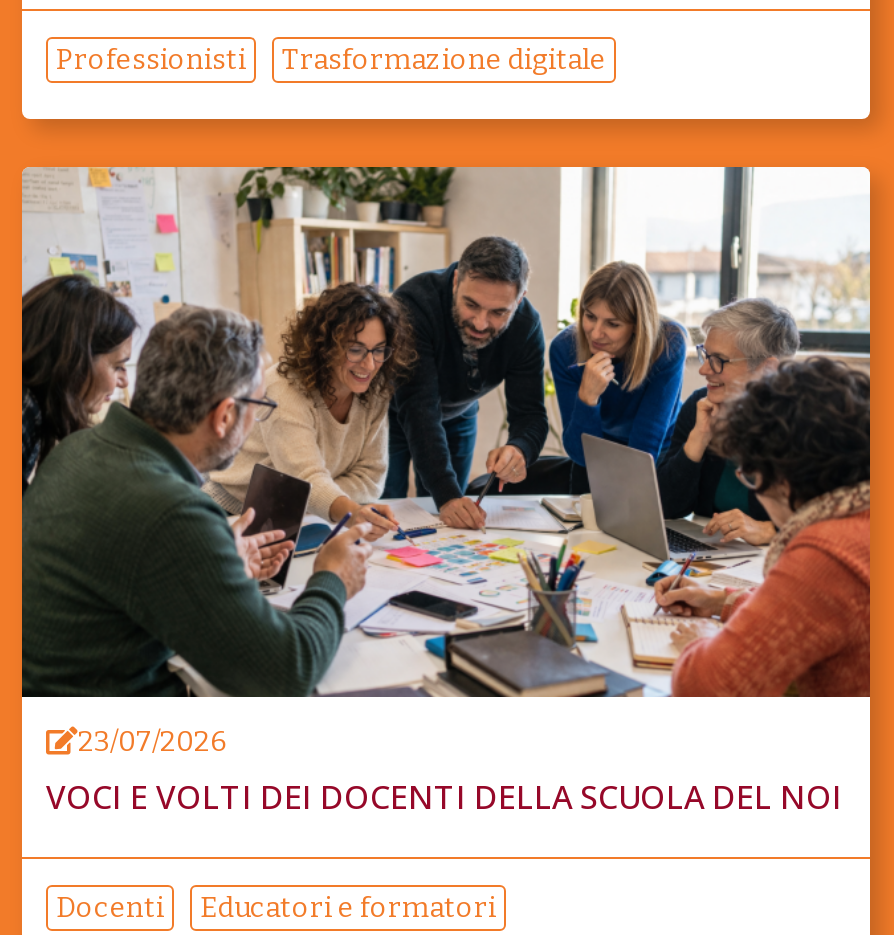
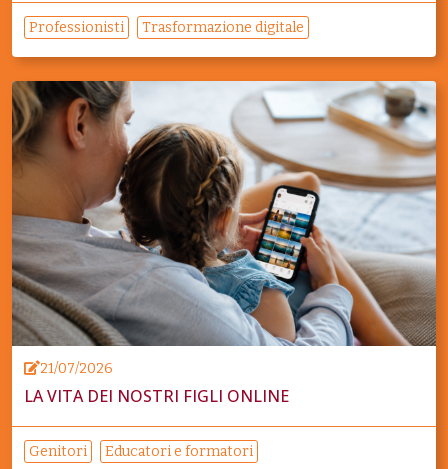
[20,165,872,820] [image] | 23/07/2026 | VOCI E VOLTI DEI DOCENTI DELLA SCUOLA DEL NOI -> [11,80,437,407] [image] | 21/07/2026 | LA VITA DEI NOSTRI FIGLI ONLINE
[56,892,164,926] Docenti -> [29,443,87,460] Genitori

